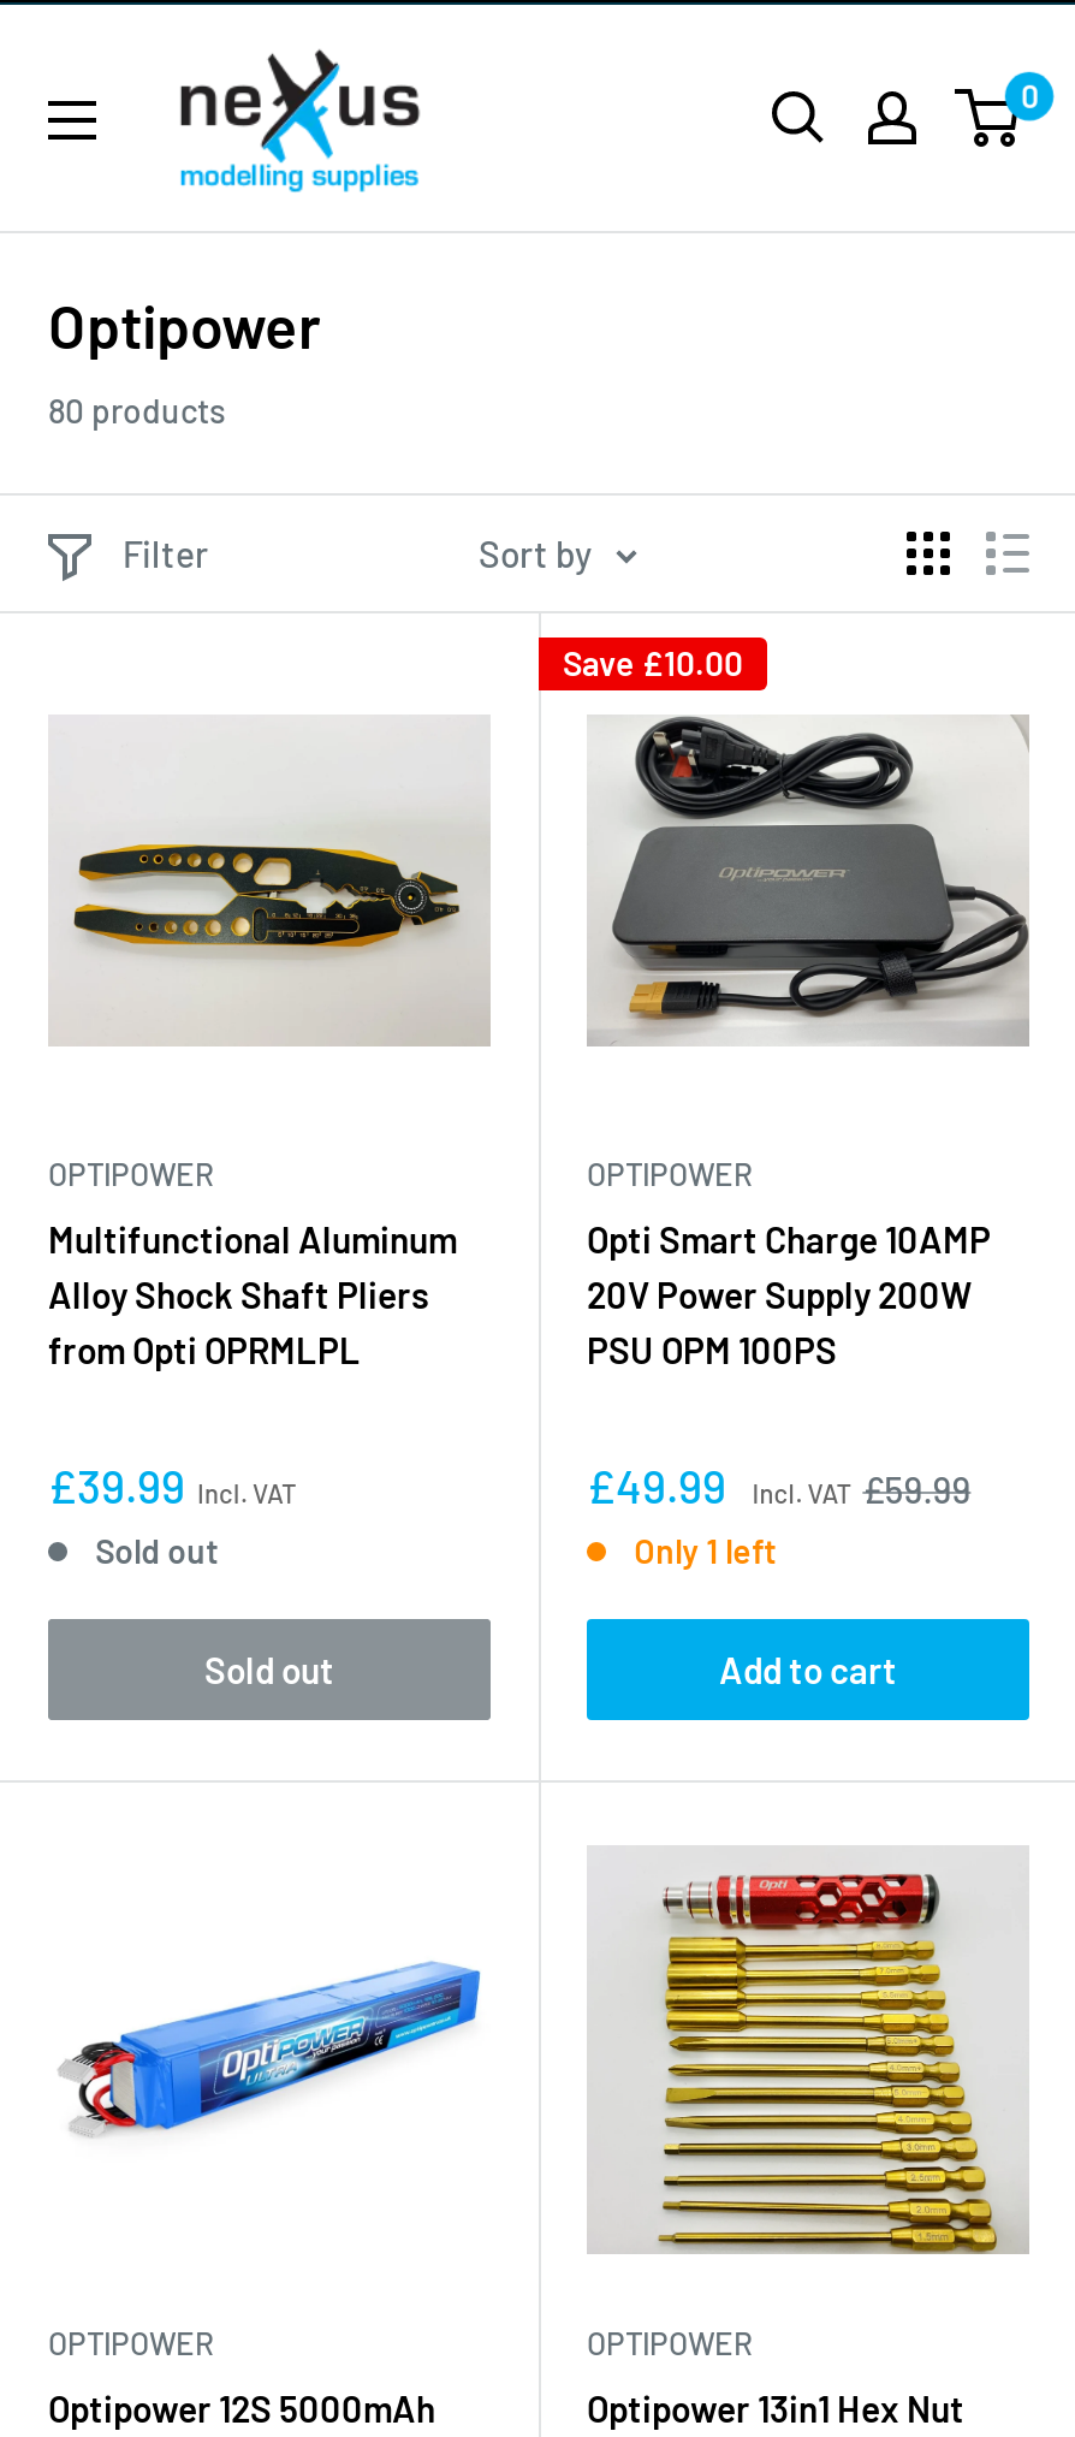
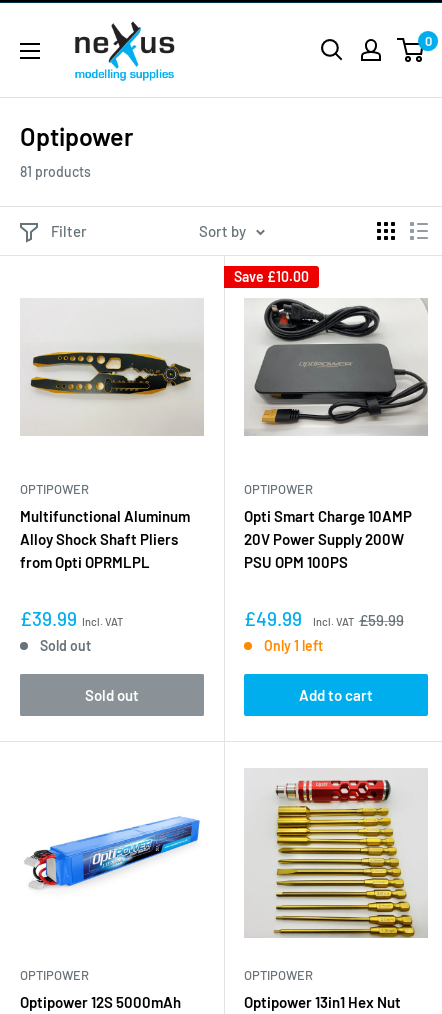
[48,389,226,430] 80 products -> [20,163,91,180] 81 products

